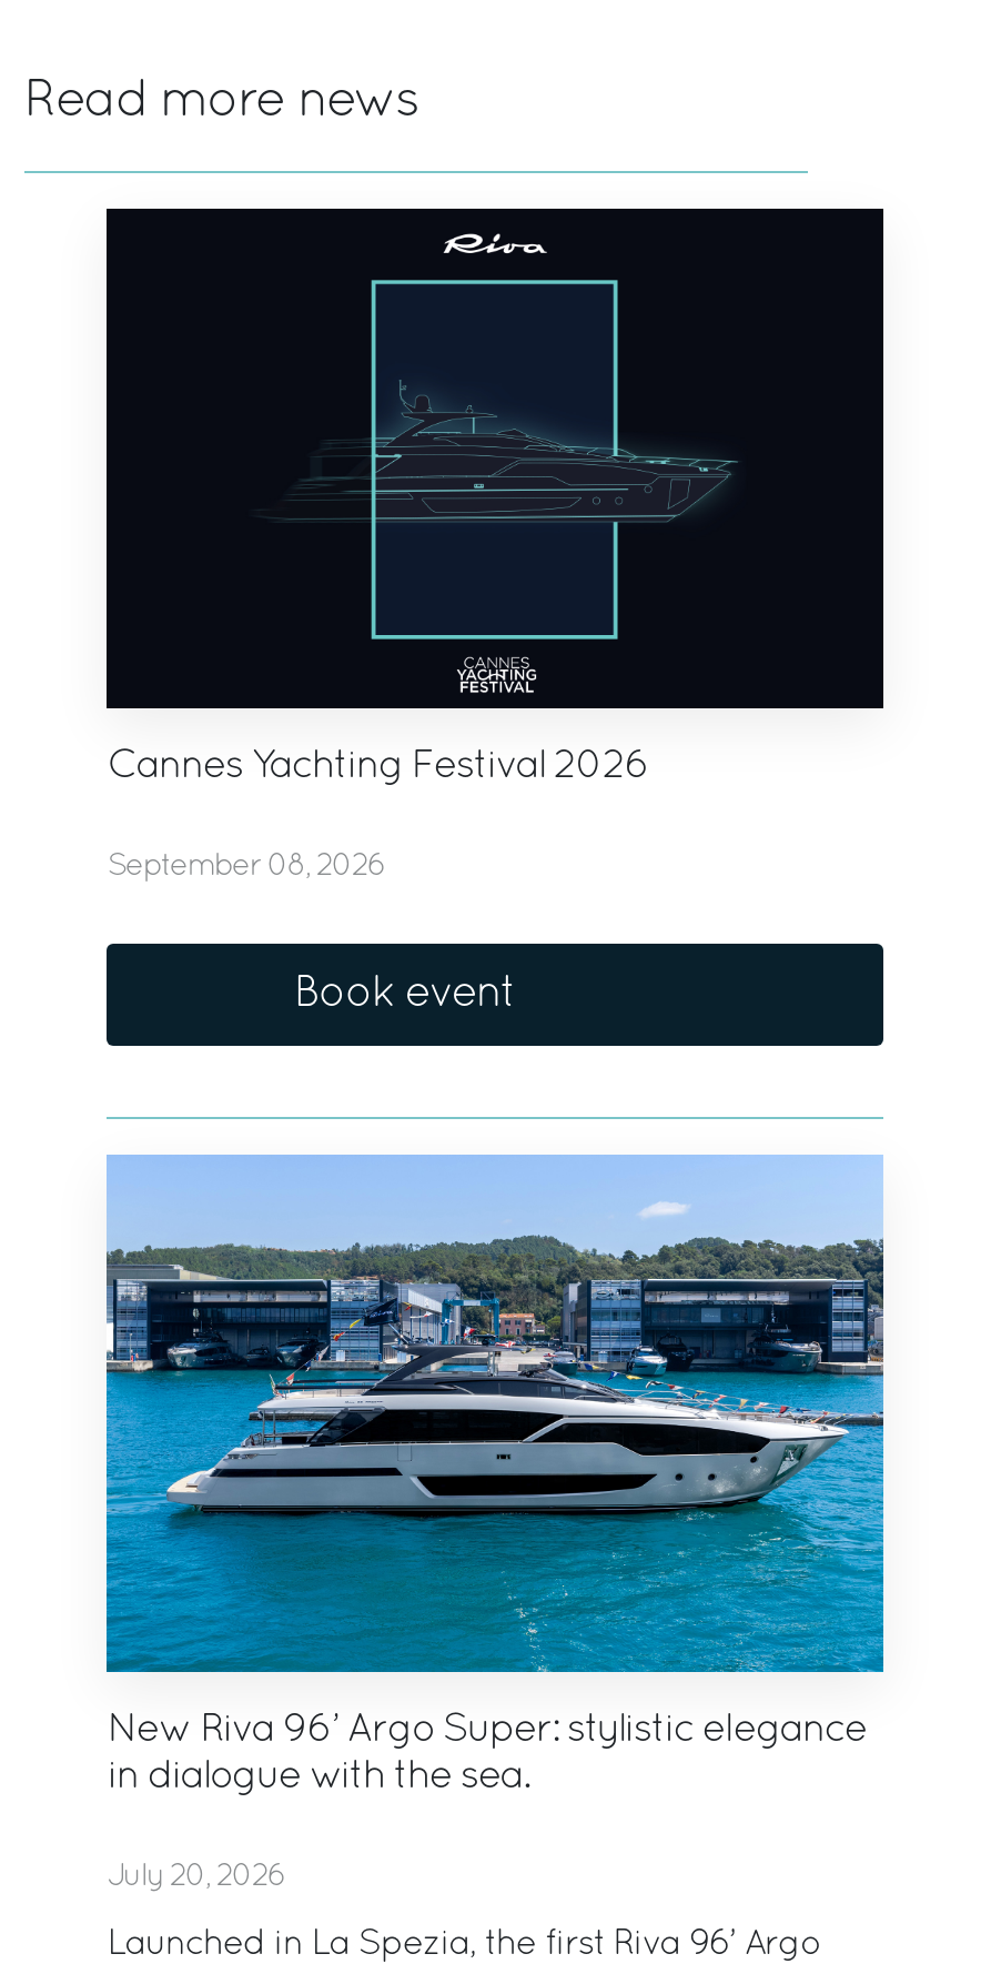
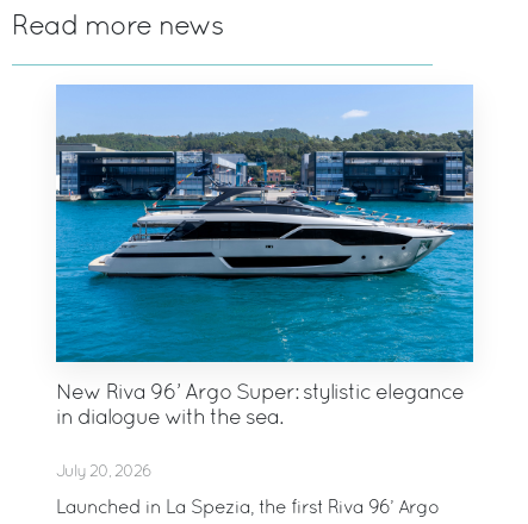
[104,207,886,1015] [image] | Cannes Yachting Festival 2026 | September 08, 2026 | Book event -> none

